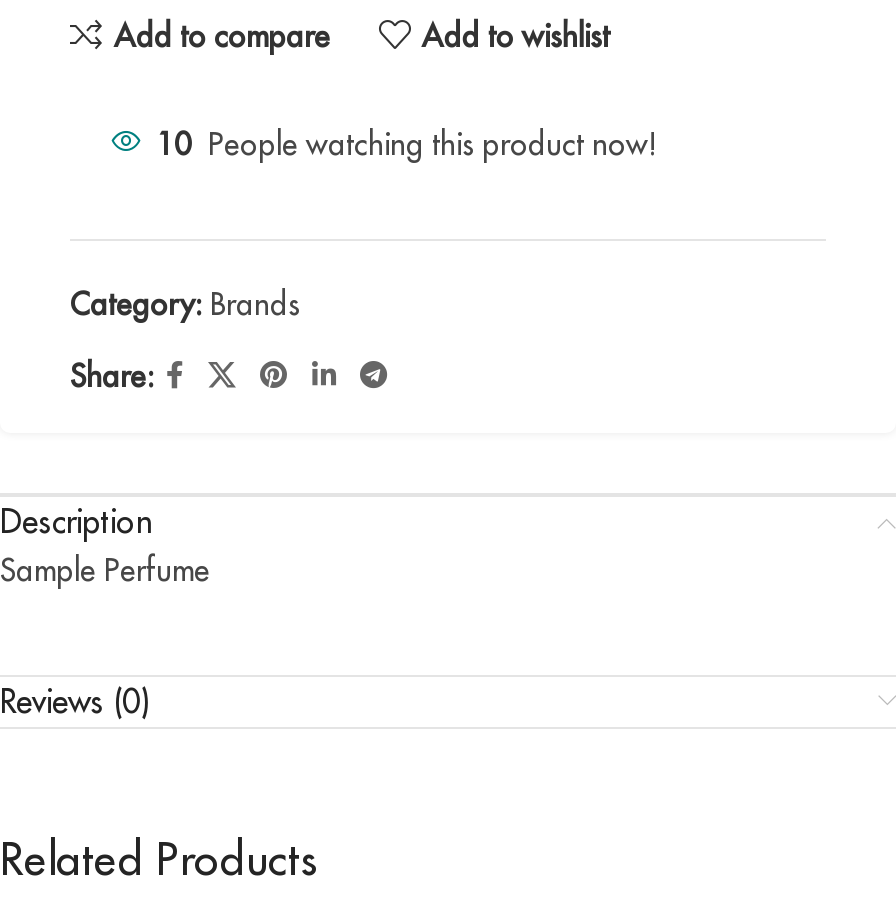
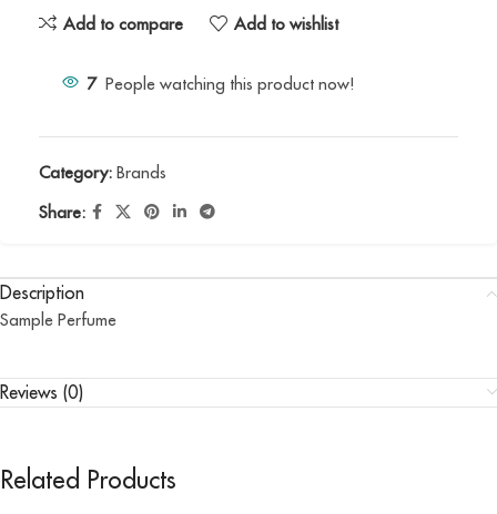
[156,125,658,163] 10 People watching this product now! -> [87,73,355,94] 7 People watching this product now!

